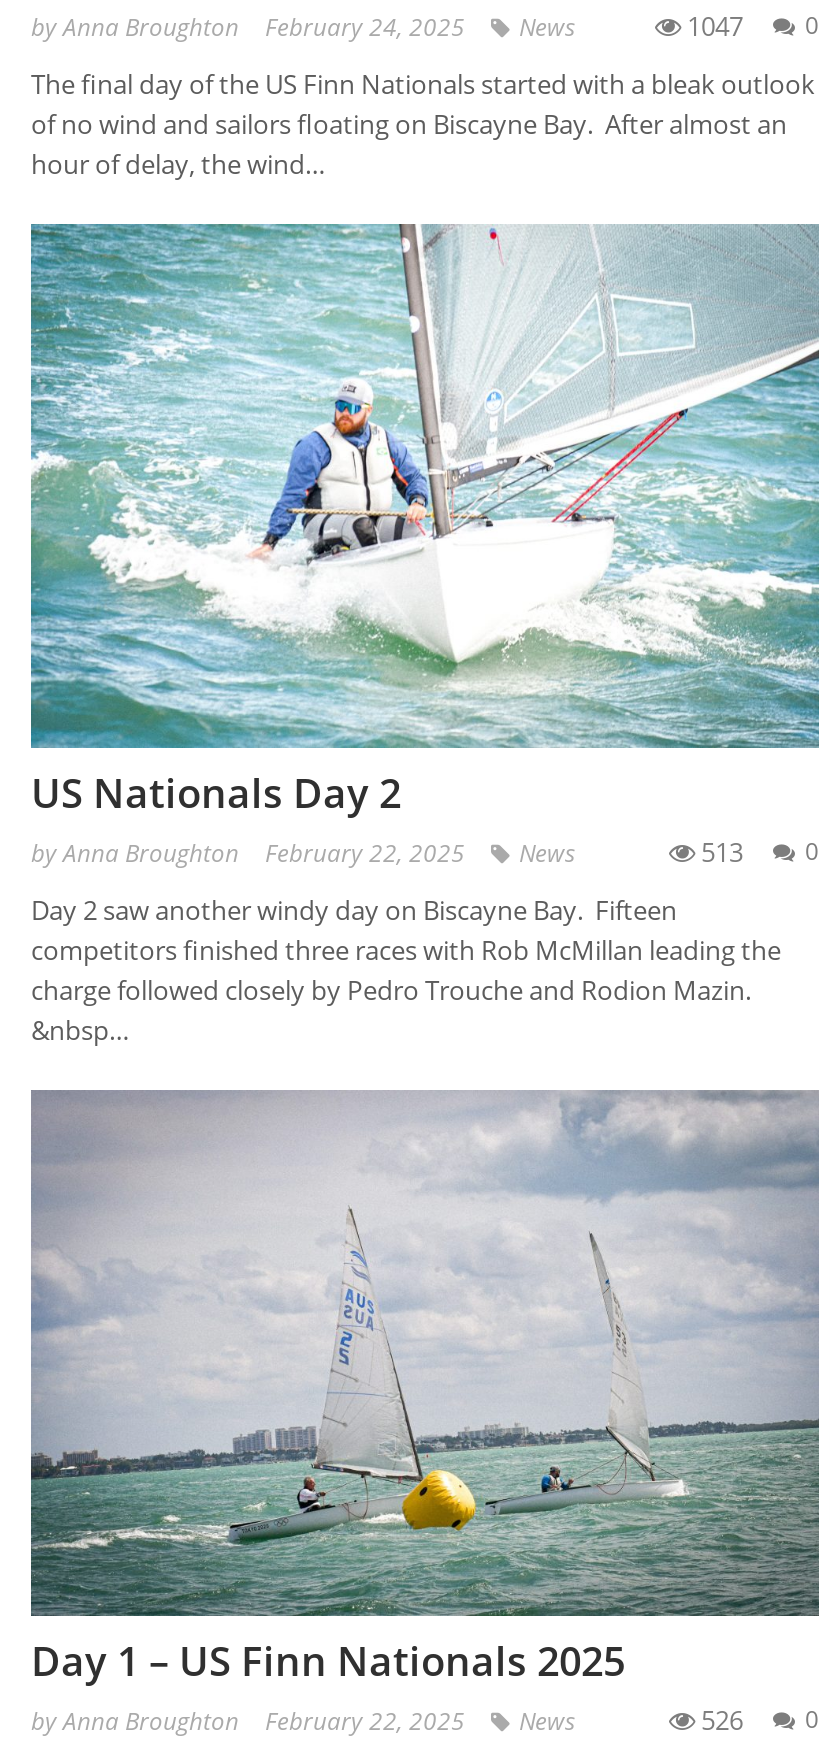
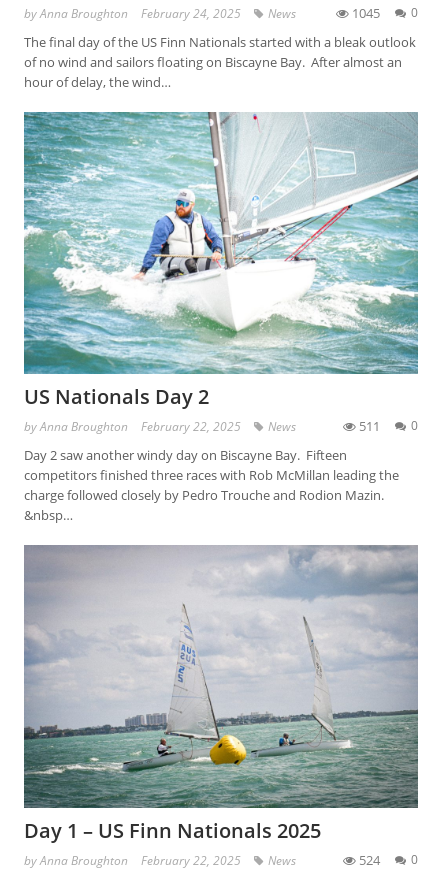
[681,8,819,44] 1047 0 -> [349,4,418,22] 1045 0
[695,834,819,870] 513 0 -> [356,417,418,435] 511 0
[695,1701,819,1737] 526 0 -> [356,851,418,869] 524 0

